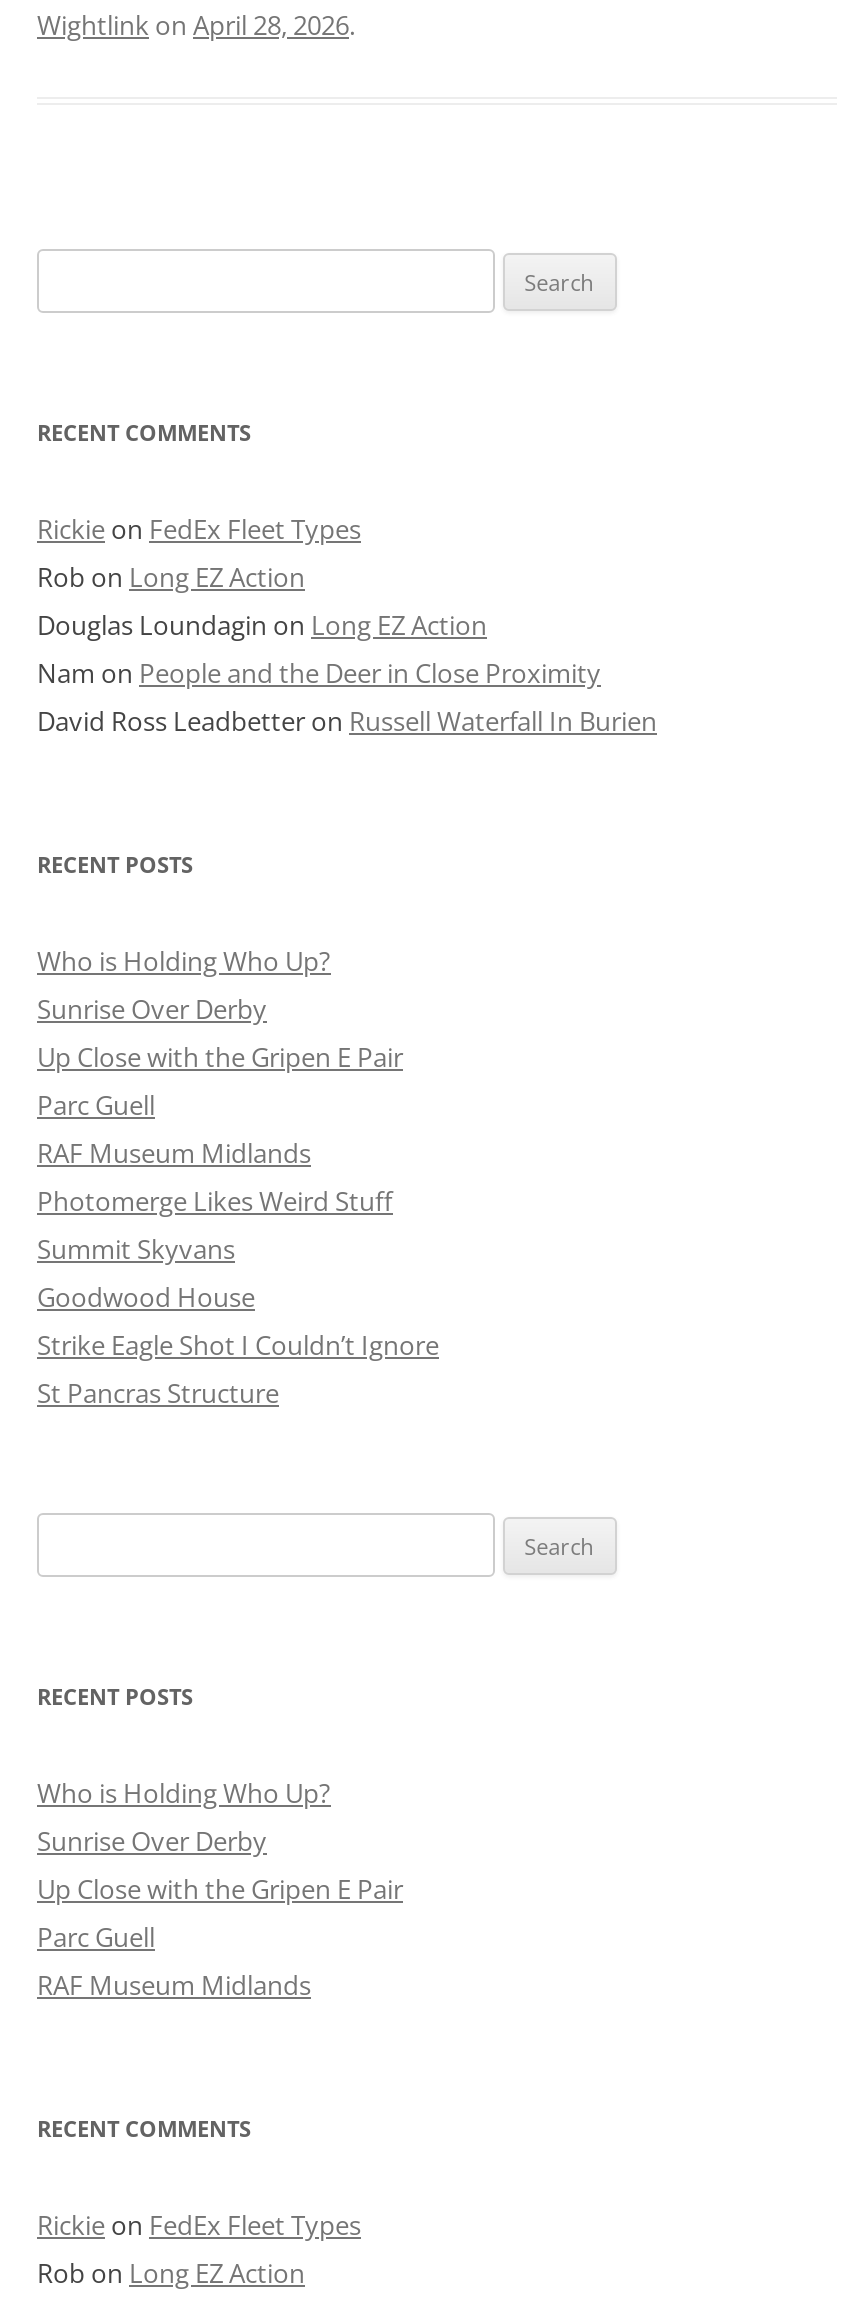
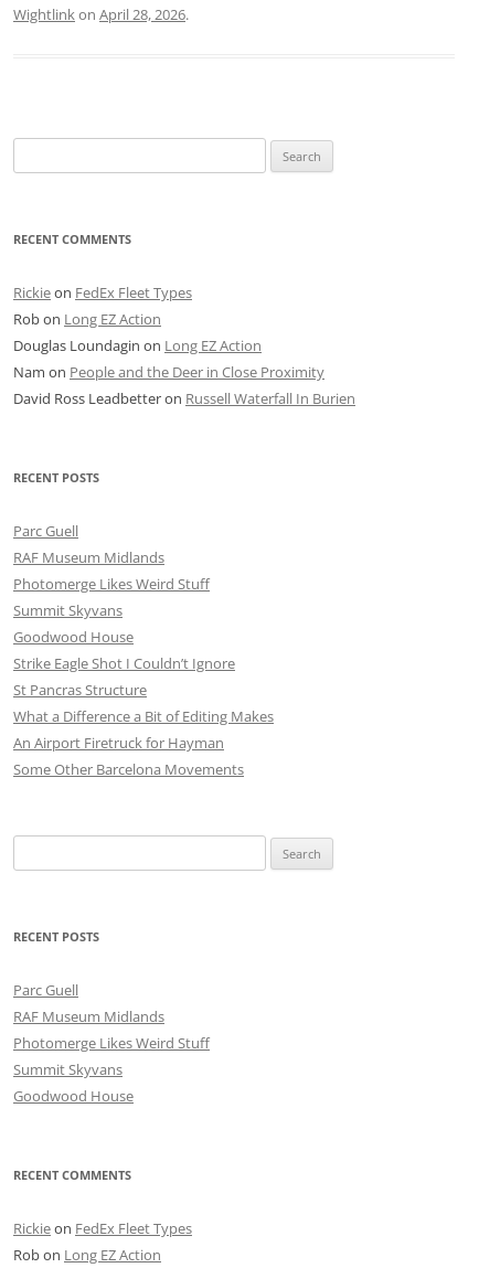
[37,944,403,1076] Who is Holding Who Up? | Sunrise Over Derby | Up Close with the Gripen E Pair -> none
moved [37,1088,439,1412] -> [13,521,235,699]: Parc Guell | RAF Museum Midlands | Photomerge Likes Weird Stuff | Summit Skyvans | Goodwood House | Strike Eagle Shot I Couldn’t Ignore | St Pancras Structure
none -> [13,706,274,779] What a Difference a Bit of Editing Makes | An Airport Firetruck for Hayman | Some Other Barcelona Movements
[37,1776,403,1908] Who is Holding Who Up? | Sunrise Over Derby | Up Close with the Gripen E Pair -> none
moved [37,1920,311,2004] -> [13,980,164,1026]: Parc Guell | RAF Museum Midlands
none -> [13,1033,210,1106] Photomerge Likes Weird Stuff | Summit Skyvans | Goodwood House

